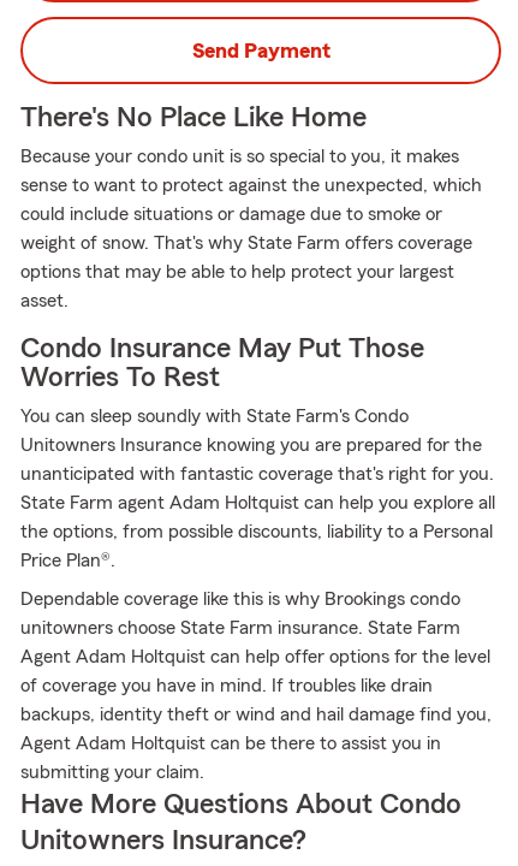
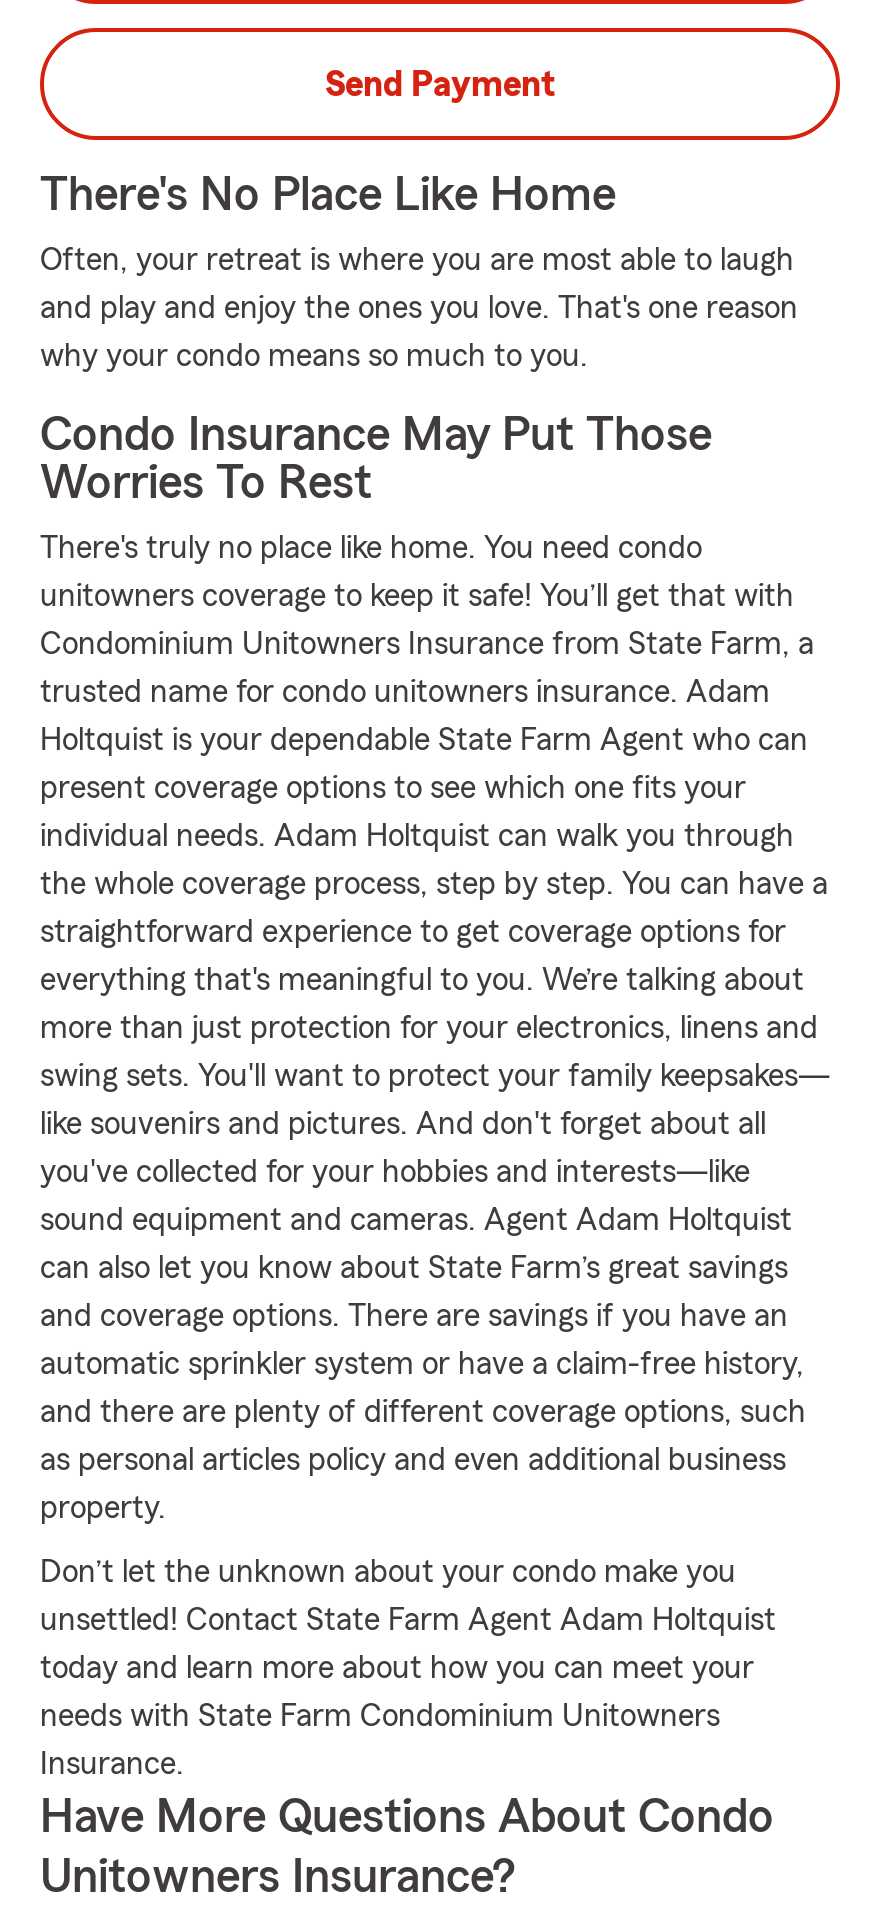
[20,147,482,310] Because your condo unit is so special to you, it makes | sense to want to protect against the unexpected, which | could include situations or damage due to smoke or | weight of snow. That's why State Farm offers coverage | options that may be able to help protect your largest | asset. -> [40,244,798,372] Often, your retreat is where you are most able to laugh | and play and enjoy the ones you love. That's one reason | why your condo means so much to you.
moved [20,334,424,392] -> [40,412,712,508]: Condo Insurance May Put Those | Worries To Rest
[20,407,495,782] You can sleep soundly with State Farm's Condo | Unitowners Insurance knowing you are prepared for the | unanticipated with fantastic coverage that's right for you. | State Farm agent Adam Holtquist can help you explore all | the options, from possible discounts, liability to a Personal | Price Plan®. | Dependable coverage like this is why Brookings condo | unitowners choose State Farm insurance. State Farm | Agent Adam Holtquist can help offer options for the level | of coverage you have in mind. If troubles like drain | backups, identity theft or wind and hail damage find you, | Agent Adam Holtquist can be there to assist you in | submitting your claim. -> [40,532,830,1780] There's truly no place like home. You need condo | unitowners coverage to keep it safe! You’ll get that with | Condominium Unitowners Insurance from State Farm, a | trusted name for condo unitowners insurance. Adam | Holtquist is your dependable State Farm Agent who can | present coverage options to see which one fits your | individual needs. Adam Holtquist can walk you through | the whole coverage process, step by step. You can have a | straightforward experience to get coverage options for | everything that's meaningful to you. We’re talking about | more than just protection for your electronics, linens and | swing sets. You'll want to protect your family keepsakes— | like souvenirs and pictures. And don't forget about all | you've collected for your hobbies and interests—like | sound equipment and cameras. Agent Adam Holtquist | can also let you know about State Farm’s great savings | and coverage options. There are savings if you have an | automatic sprinkler system or have a claim-free history, | and there are plenty of different coverage options, such | as personal articles policy and even additional business | property. | Don’t let the unknown about your condo make you | unsettled! Contact State Farm Agent Adam Holtquist | today and learn more about how you can meet your | needs with State Farm Condominium Unitowners | Insurance.

